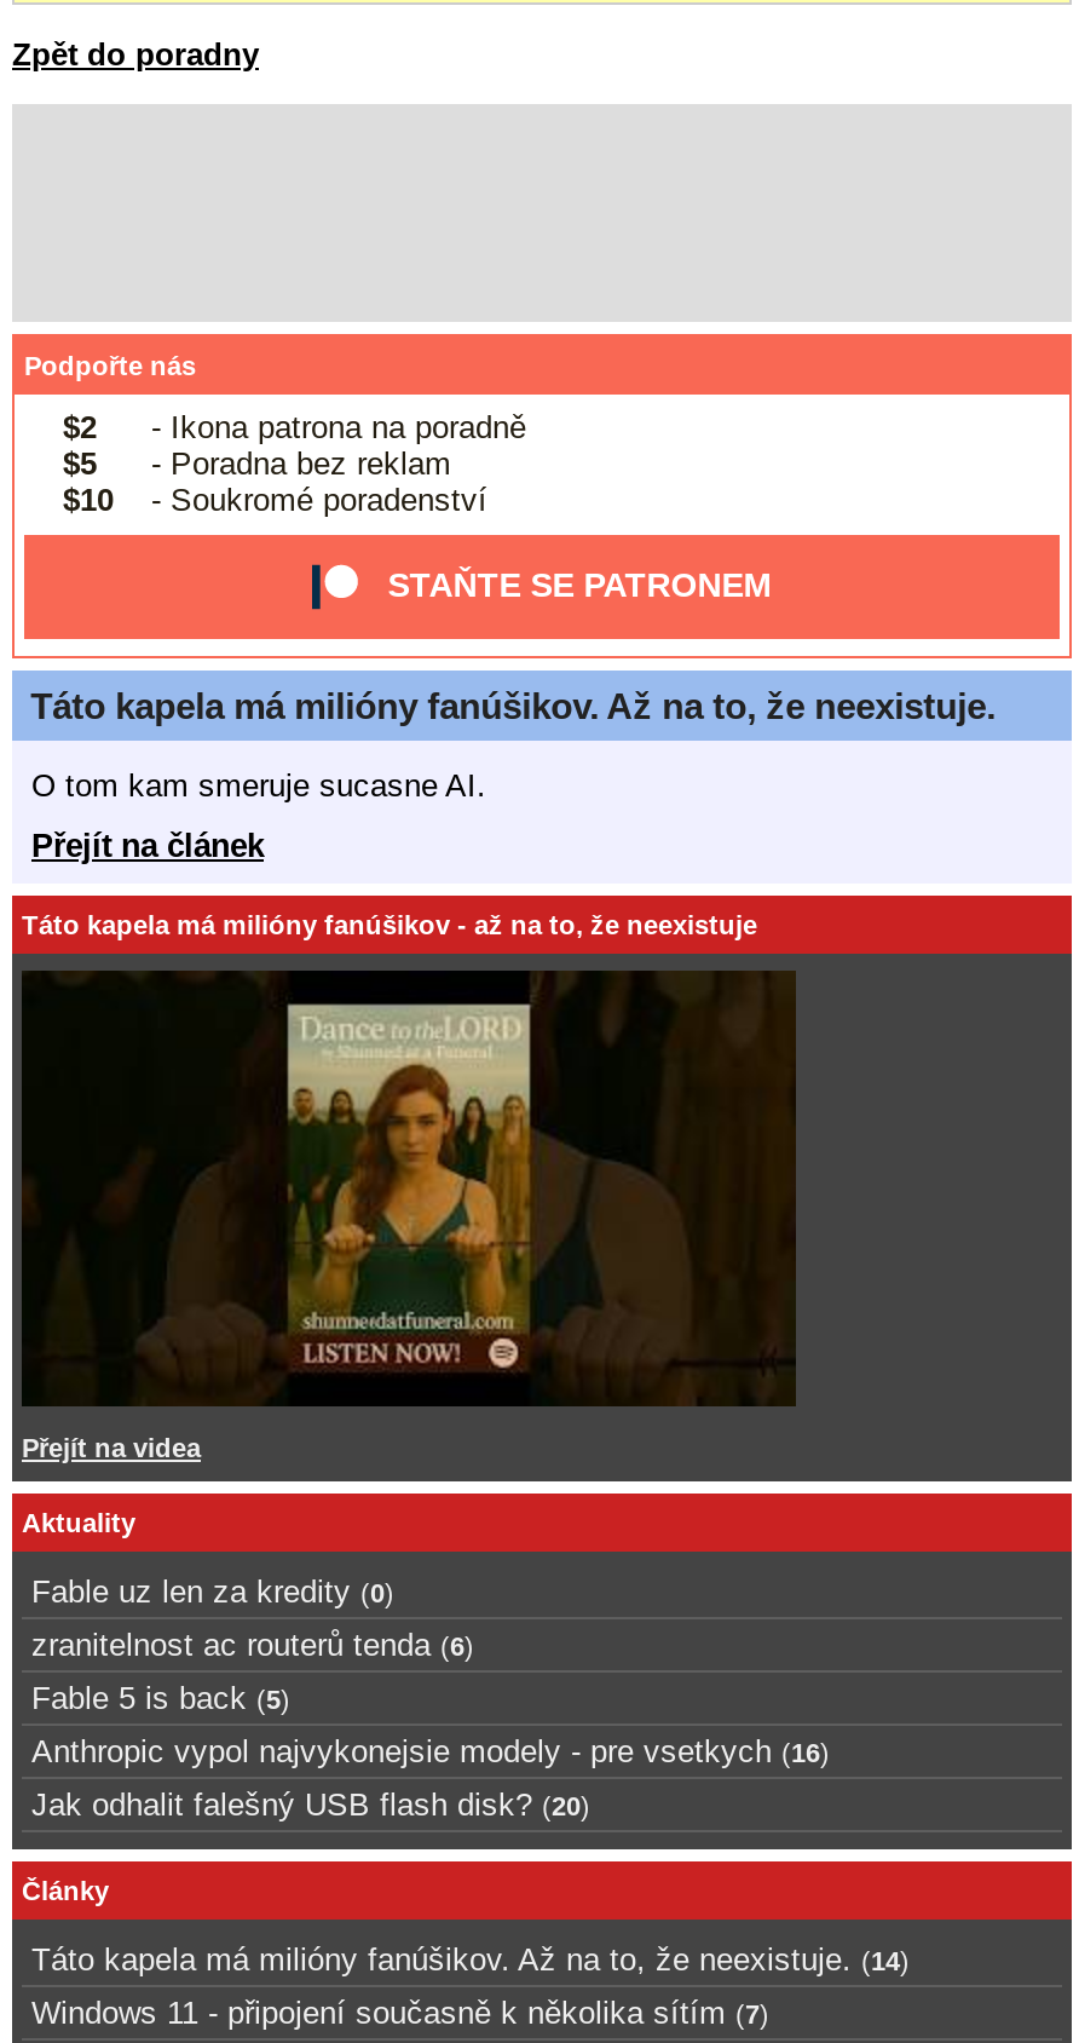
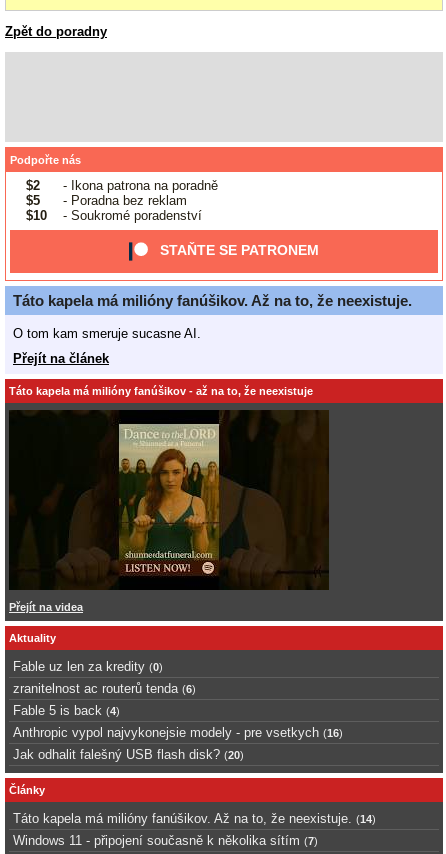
[31,1681,290,1717] Fable 5 is back (5) -> [13,703,120,718] Fable 5 is back (4)

